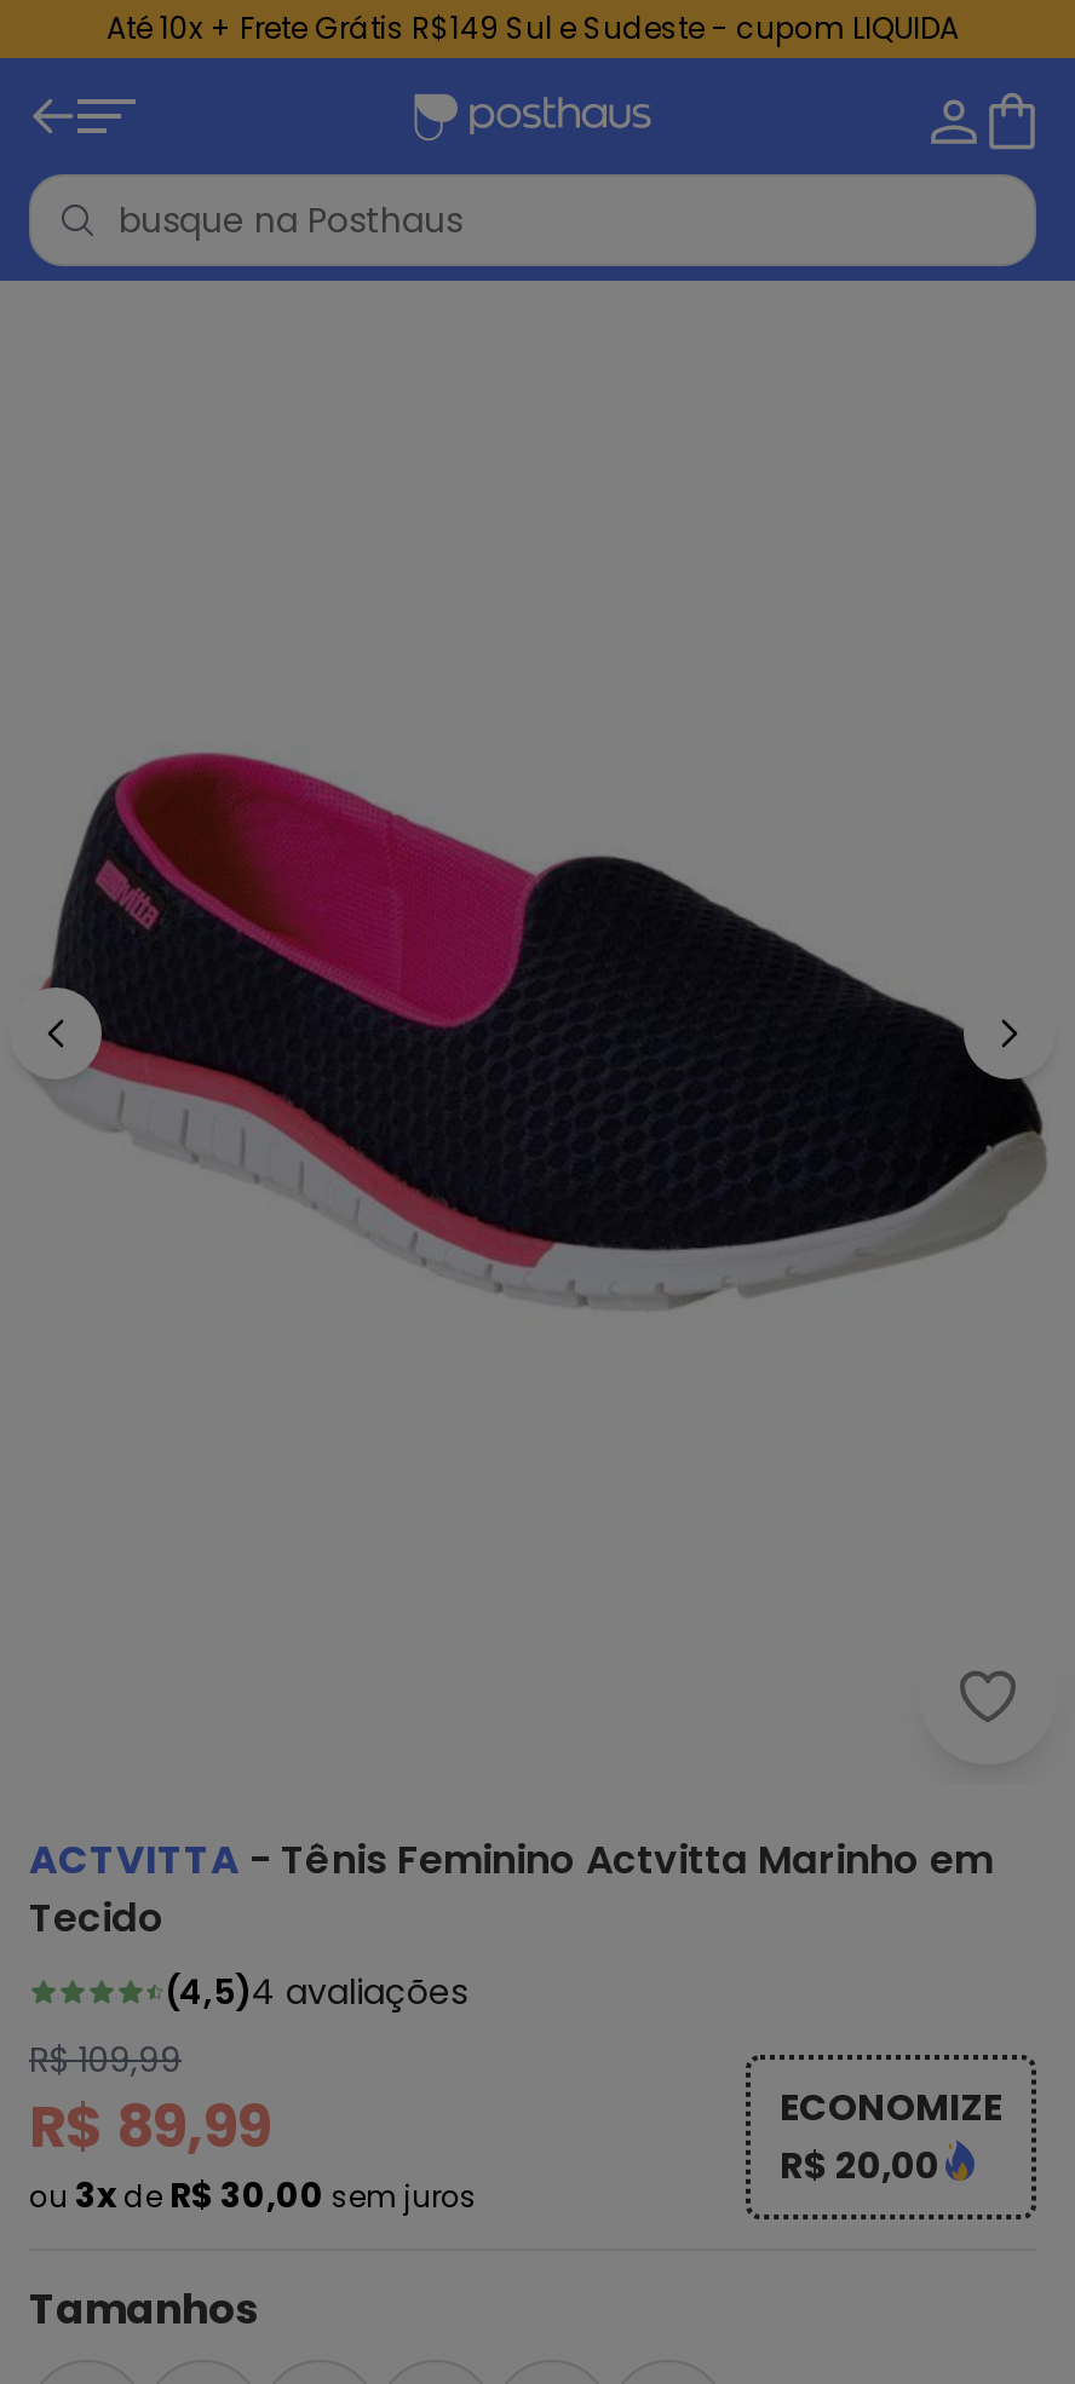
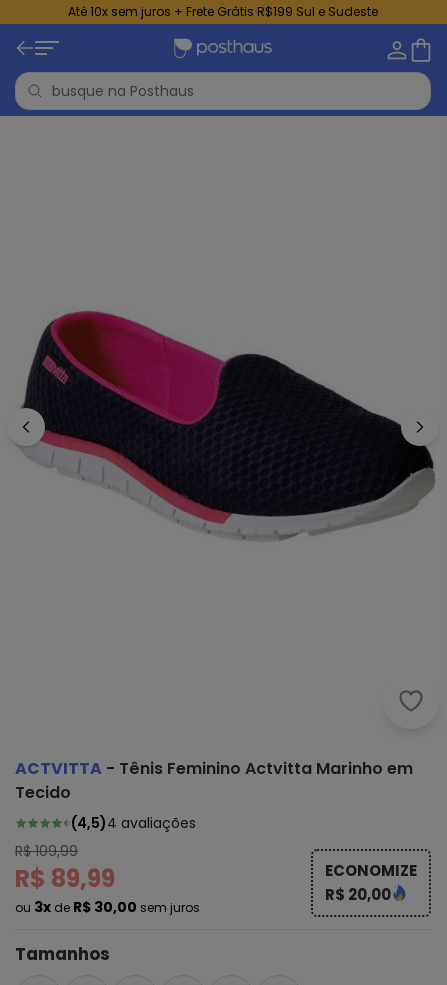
[107,7,959,48] Até 10x + Frete Grátis R$149 Sul e Sudeste - cupom LIQUIDA -> [68,3,378,20] Até 10x sem juros + Frete Grátis R$199 Sul e Sudeste

